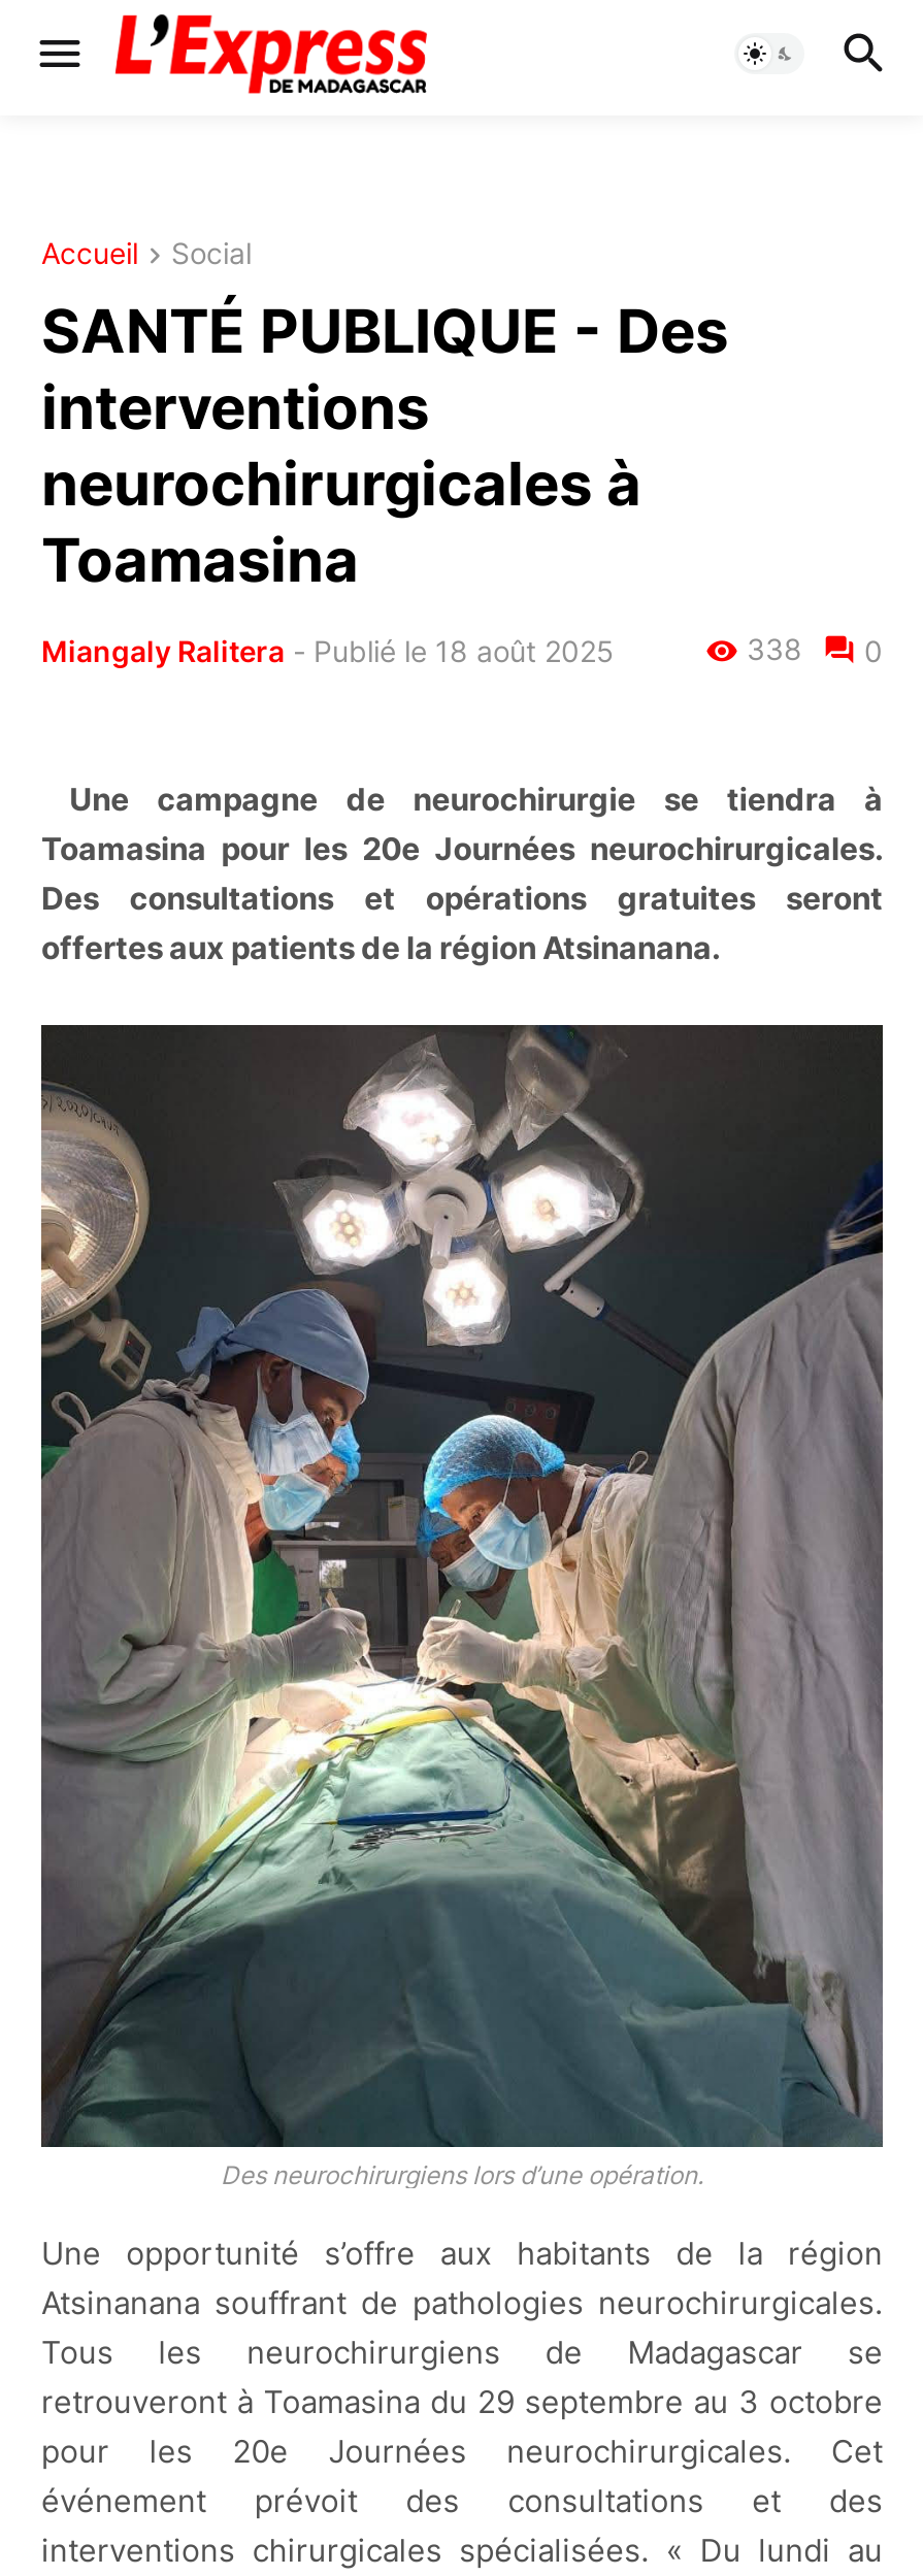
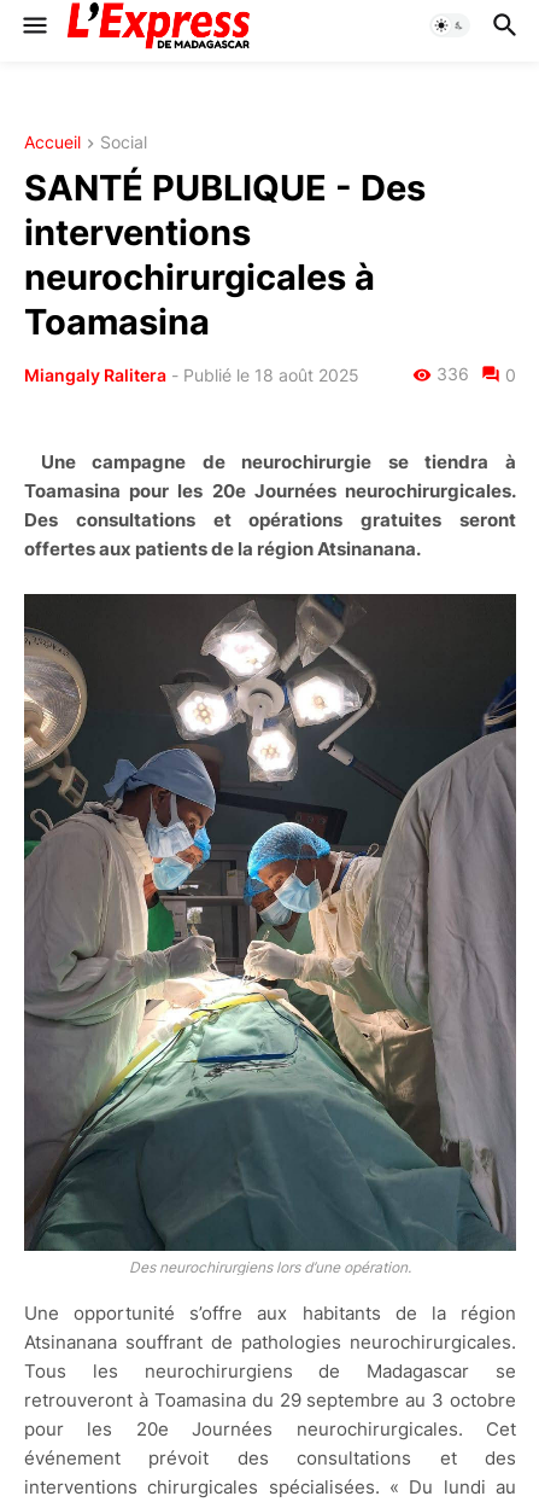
[747,632,883,668] 338 0 -> [437,364,516,385] 336 0

